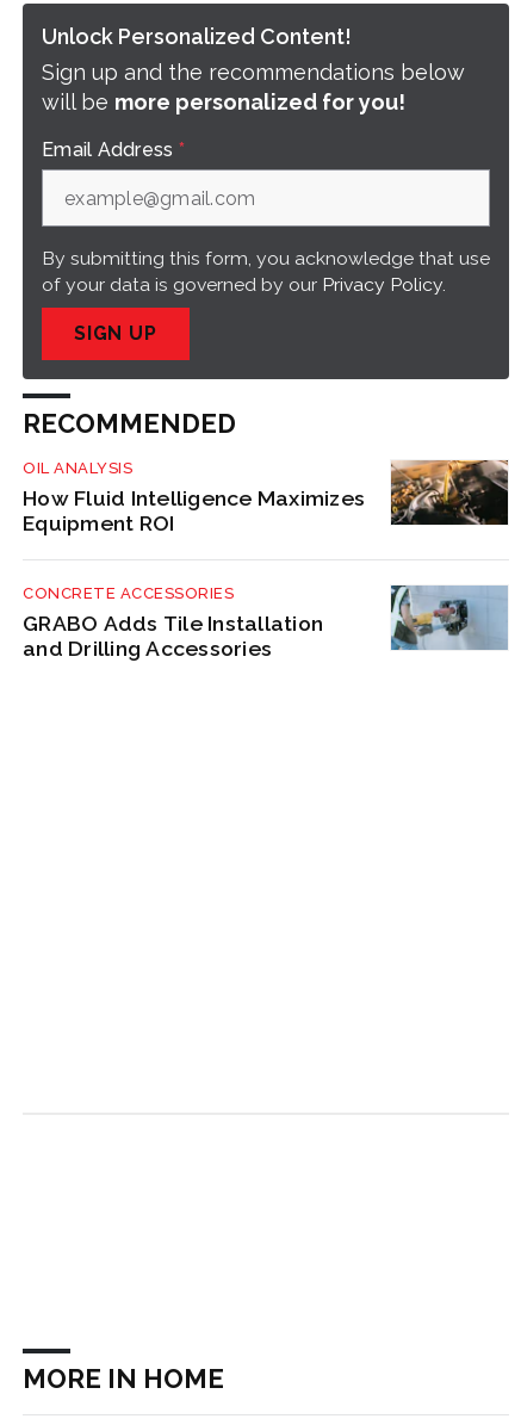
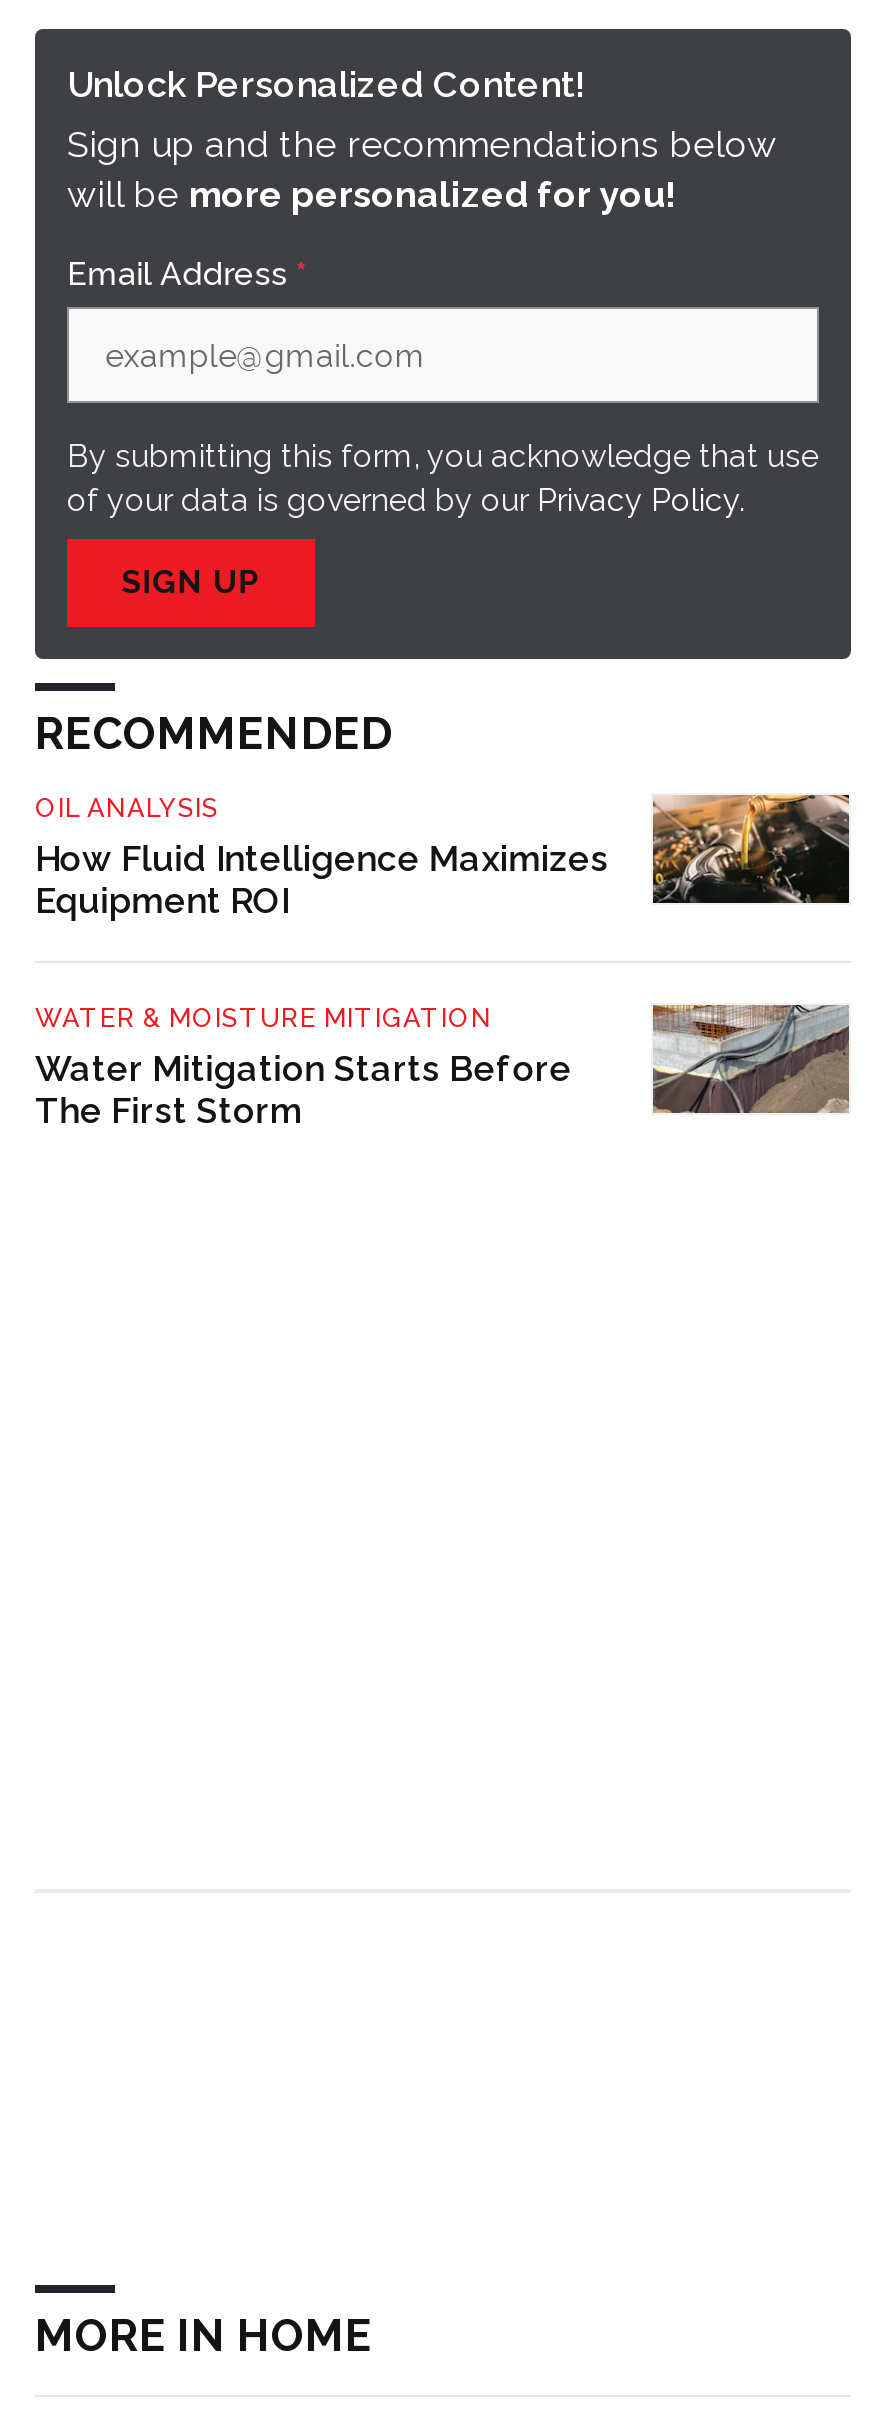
[23,584,323,661] CONCRETE ACCESSORIES | GRABO Adds Tile Installation | and Drilling Accessories -> [35,1003,572,1131] WATER & MOISTURE MITIGATION | Water Mitigation Starts Before | The First Storm
[390,584,508,651] [image] -> [651,1003,851,1115] [image]

